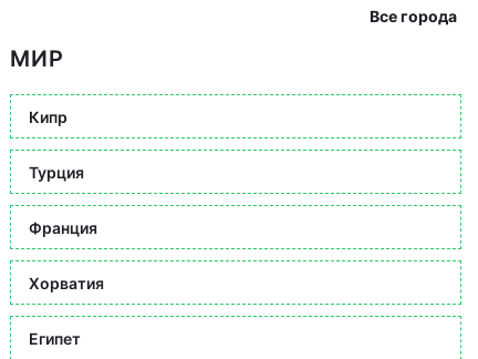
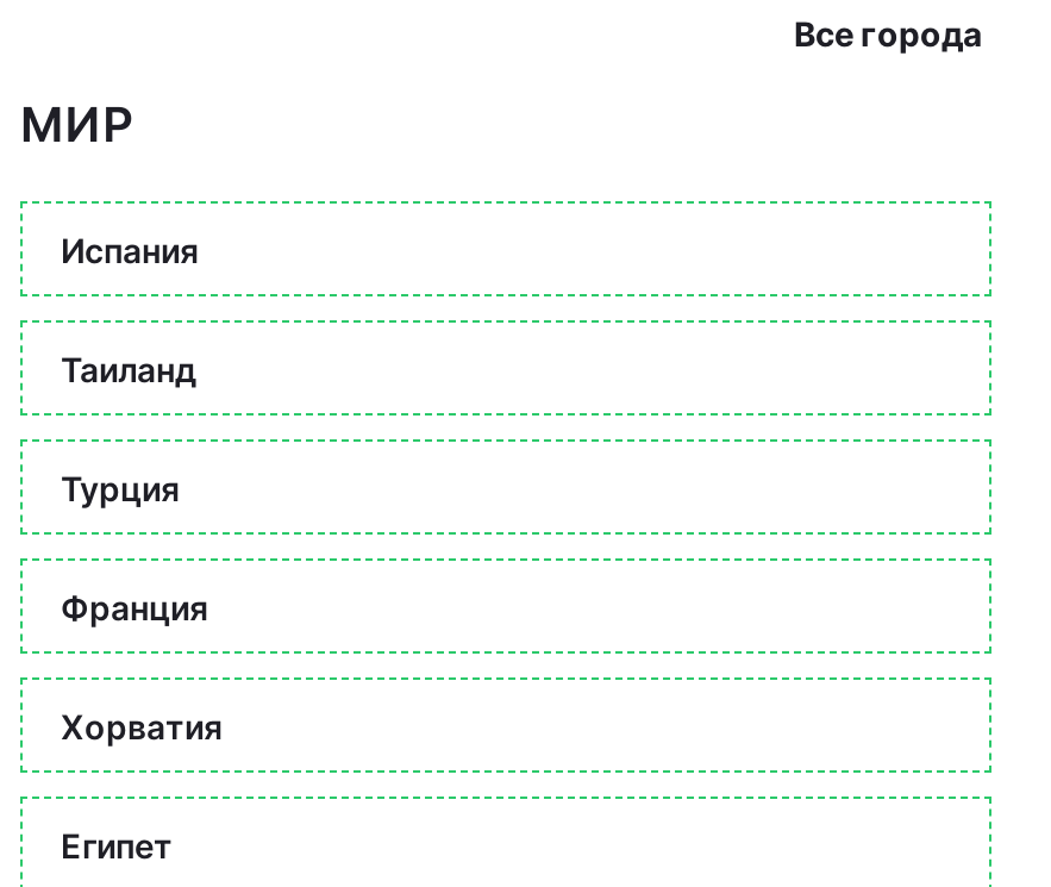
[29,107,67,126] Кипр -> [61,229,199,388] Испания | Таиланд

